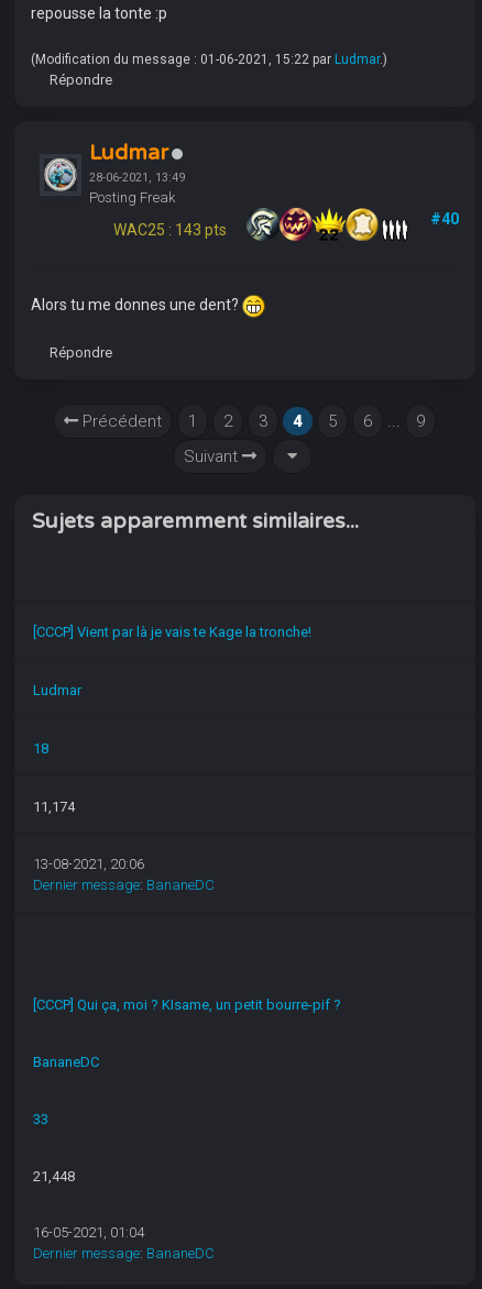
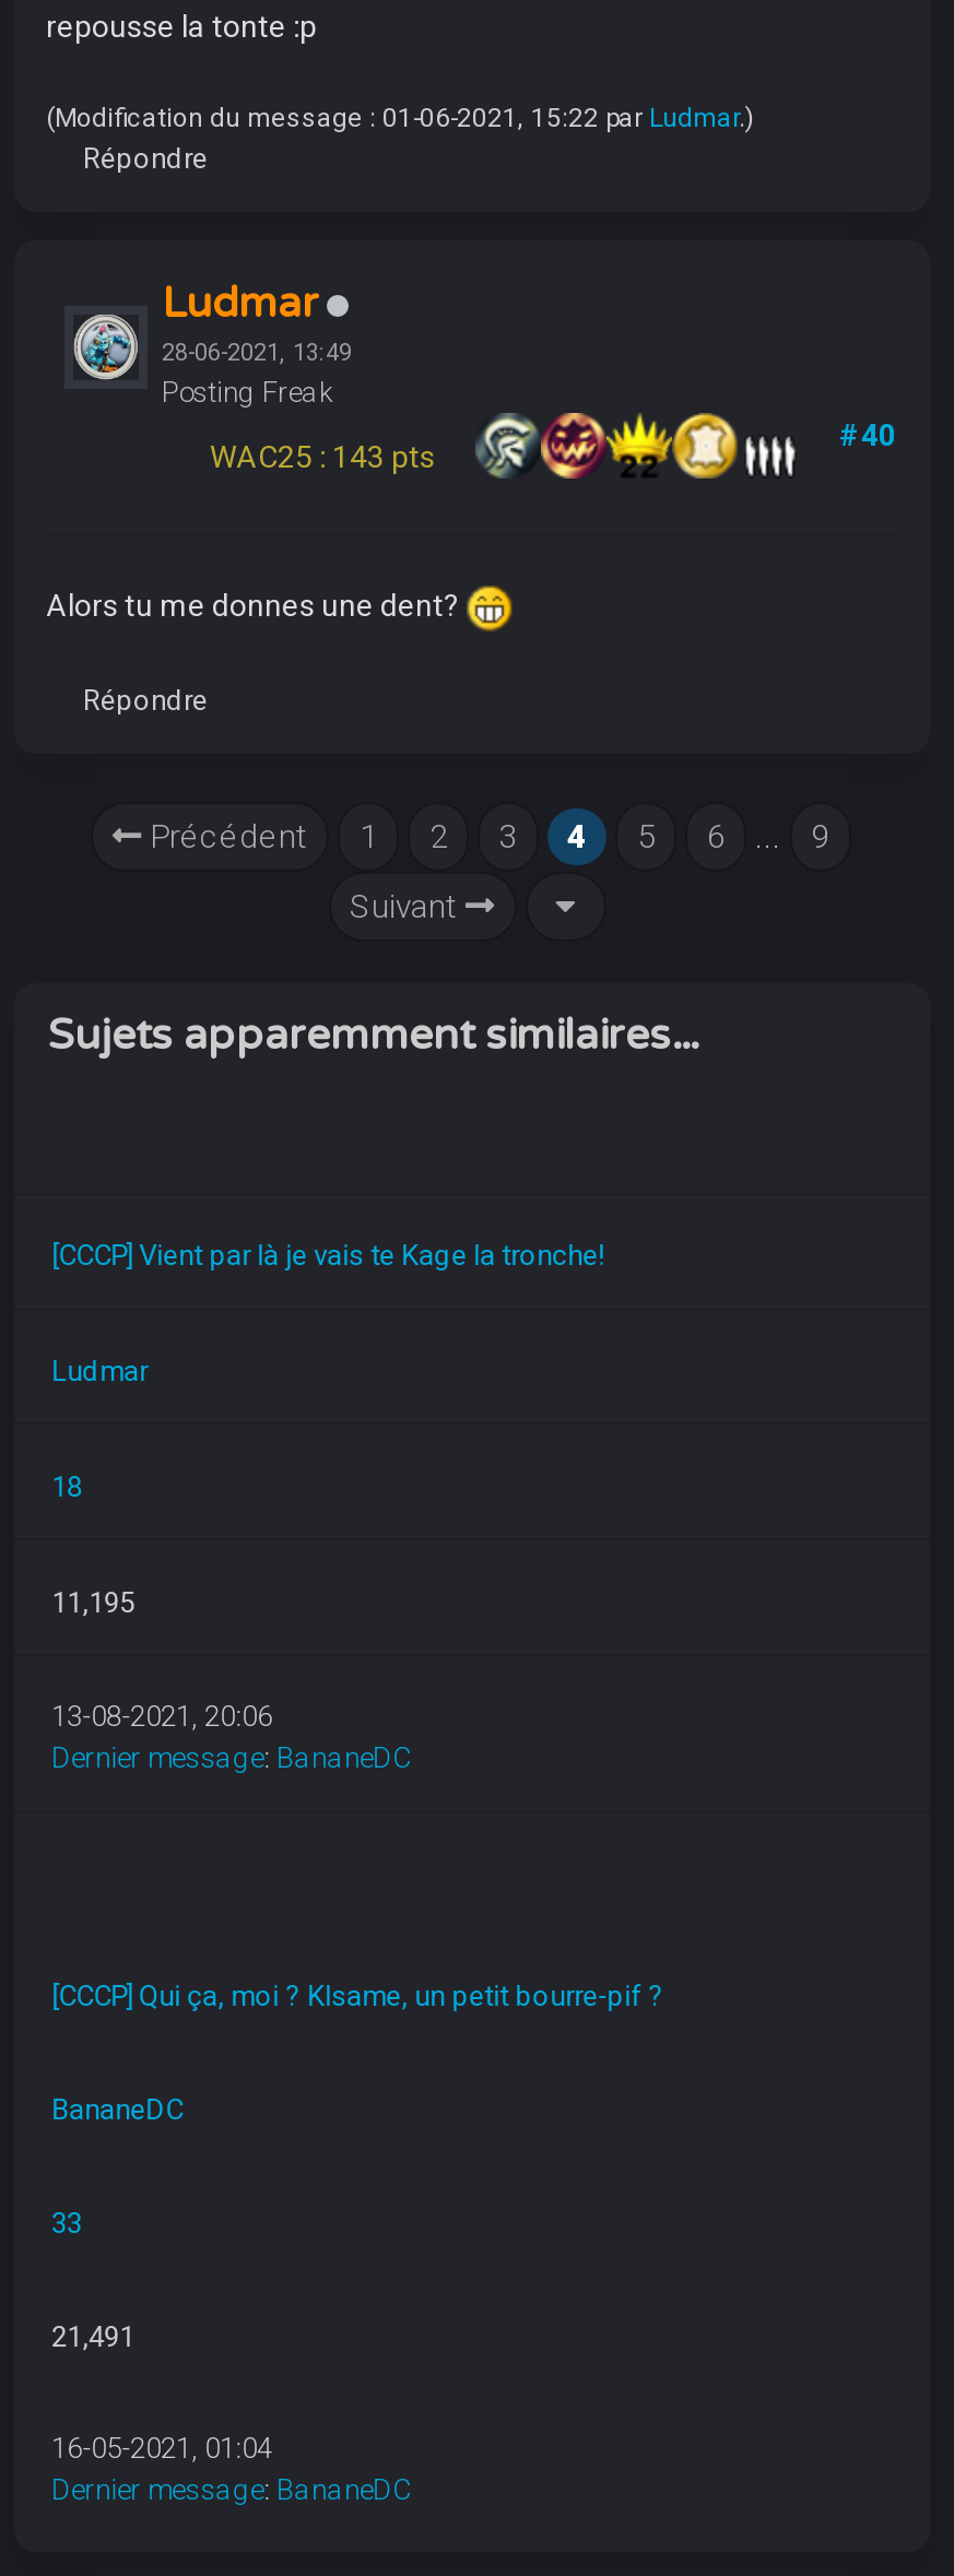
[33,798,75,814] 11,174 -> [52,1585,135,1618] 11,195
[33,1167,75,1184] 21,448 -> [52,2319,135,2352] 21,491

